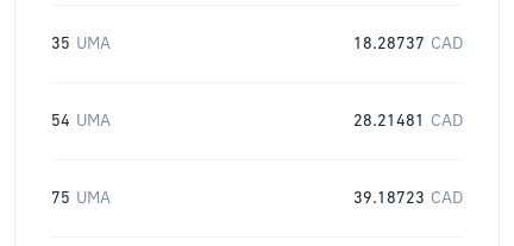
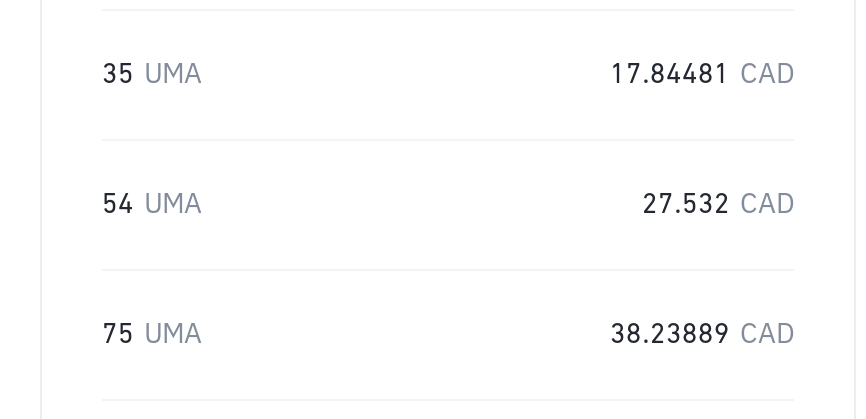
[353,36,463,52] 18.28737 CAD -> [610,61,794,89] 17.84481 CAD
[353,113,463,130] 28.21481 CAD -> [642,191,794,219] 27.532 CAD
[353,190,463,207] 39.18723 CAD -> [610,321,794,349] 38.23889 CAD

